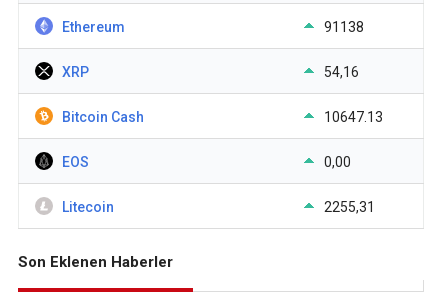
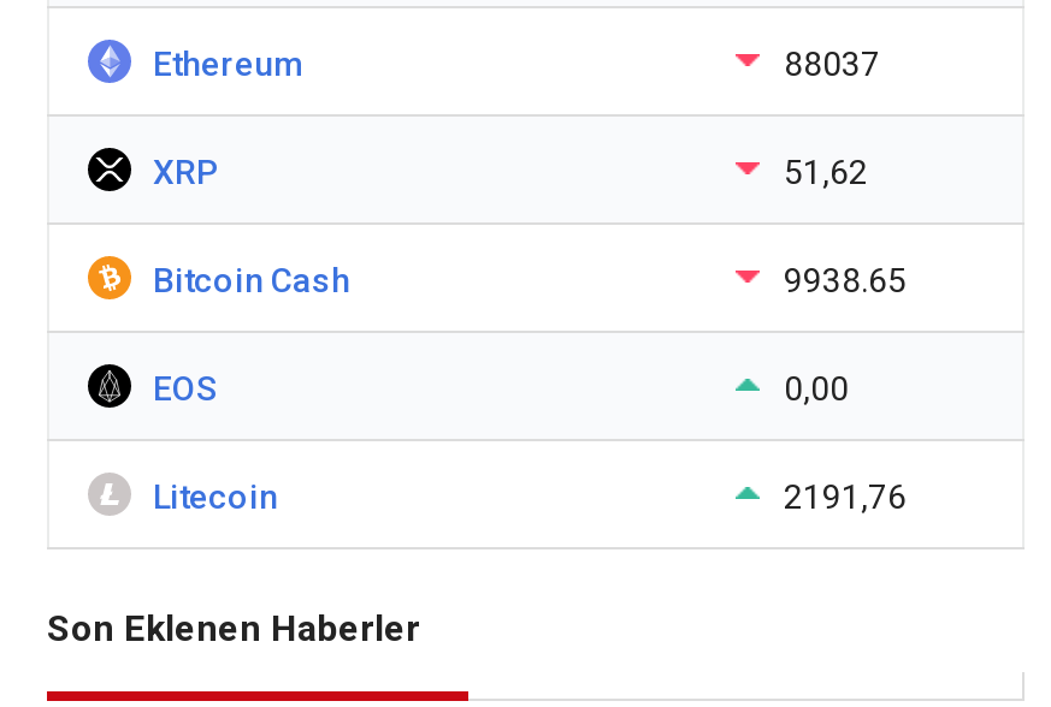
[324,19,364,35] 91138 -> [784,45,880,83] 88037
[324,64,359,80] 54,16 -> [784,153,868,192] 51,62
[324,109,383,125] 10647.13 -> [784,261,907,300] 9938.65
[324,199,375,215] 2255,31 -> [784,478,907,516] 2191,76

